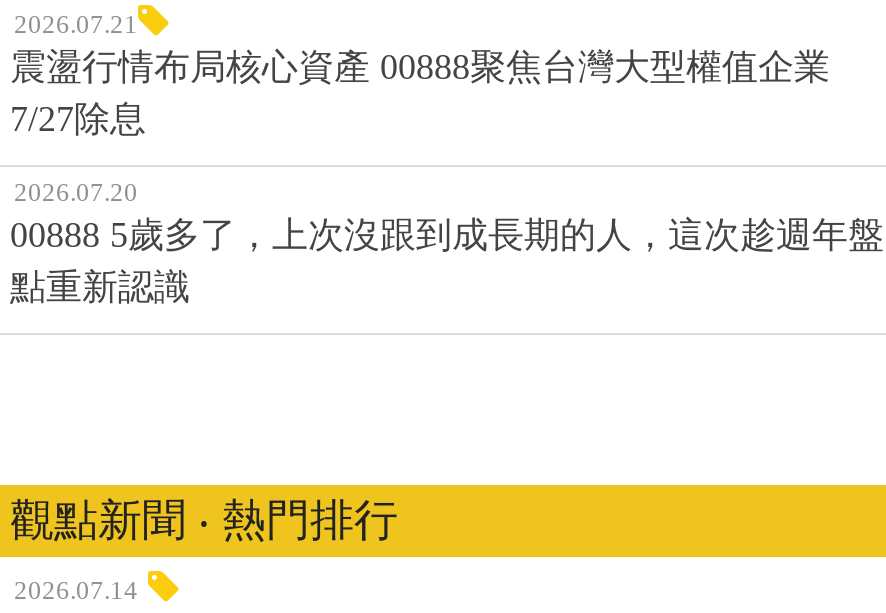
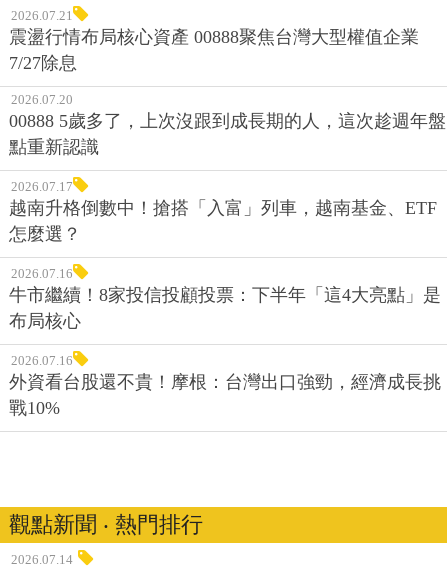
none -> [9,179,441,418] 2026.07.17 | 越南升格倒數中！搶搭「入富」列車，越南基金、ETF | 怎麼選？ | 2026.07.16 | 牛市繼續！8家投信投顧投票：下半年「這4大亮點」是 | 布局核心 | 2026.07.16 | 外資看台股還不貴！摩根：台灣出口強勁，經濟成長挑 | 戰10%

